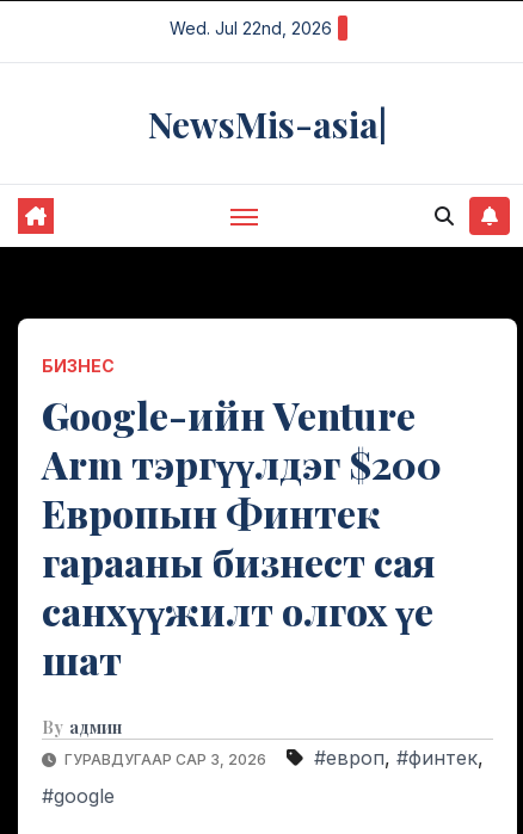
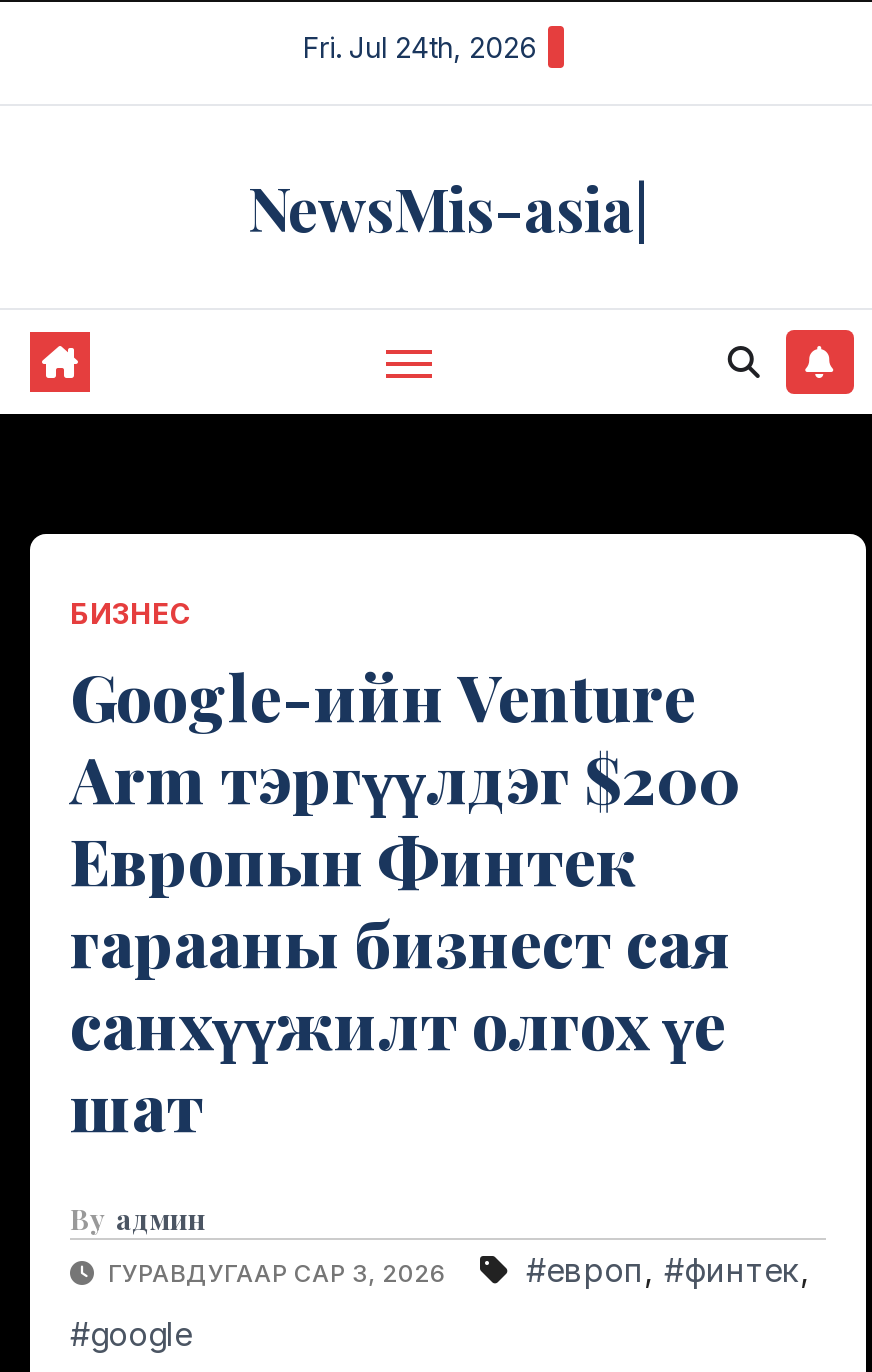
[170,18,332,38] Wed. Jul 22nd, 2026 -> [303,30,537,64] Fri. Jul 24th, 2026

